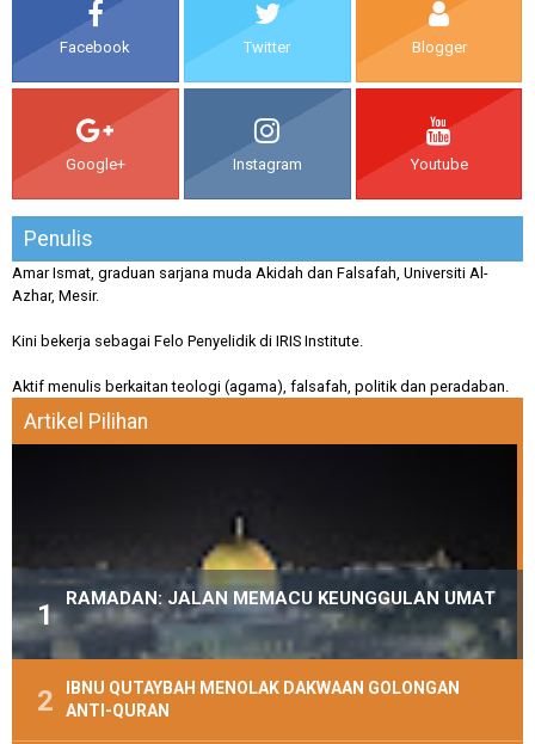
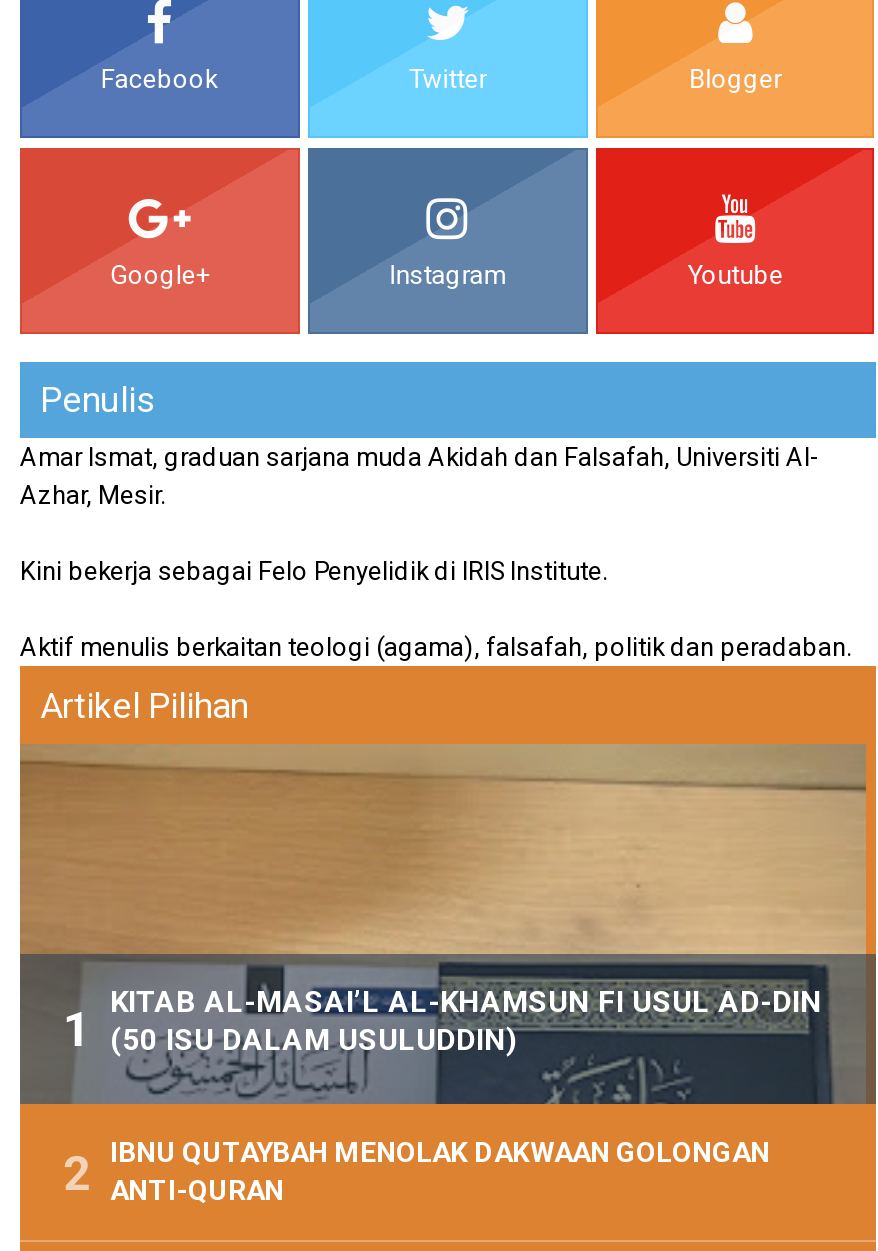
[11,443,518,659] [image] | RAMADAN: JALAN MEMACU KEUNGGULAN UMAT -> [18,744,866,1104] [image] | KITAB AL-MASAI’L AL-KHAMSUN FI USUL AD-DIN | (50 ISU DALAM USULUDDIN)

